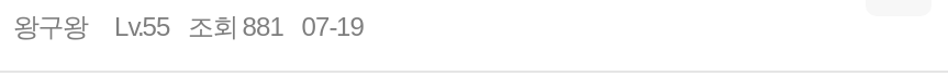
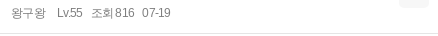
[13,12,364,42] 왕구왕 Lv.55 조회 881 07-19 -> [11,6,170,20] 왕구왕 Lv.55 조회 816 07-19

